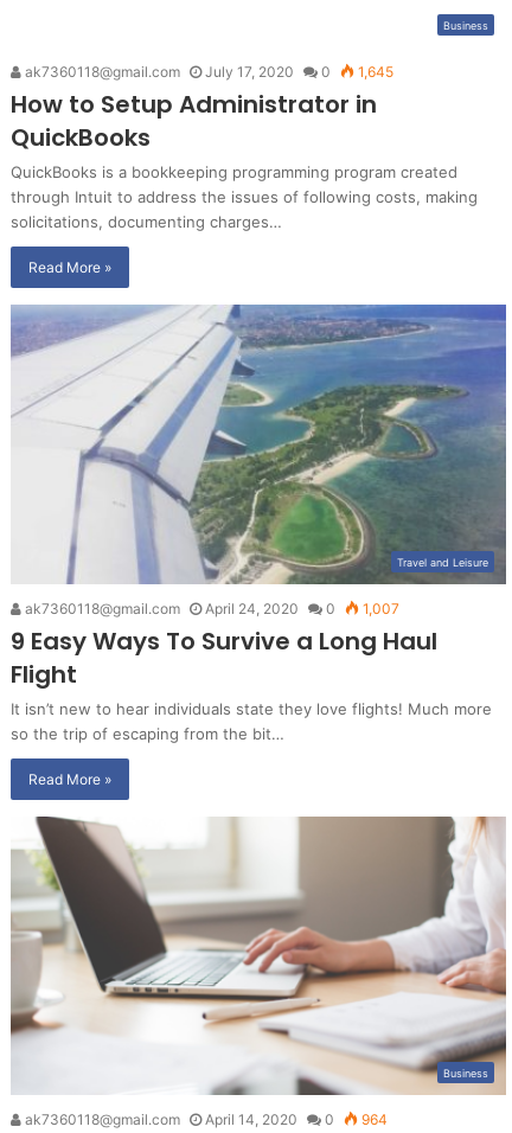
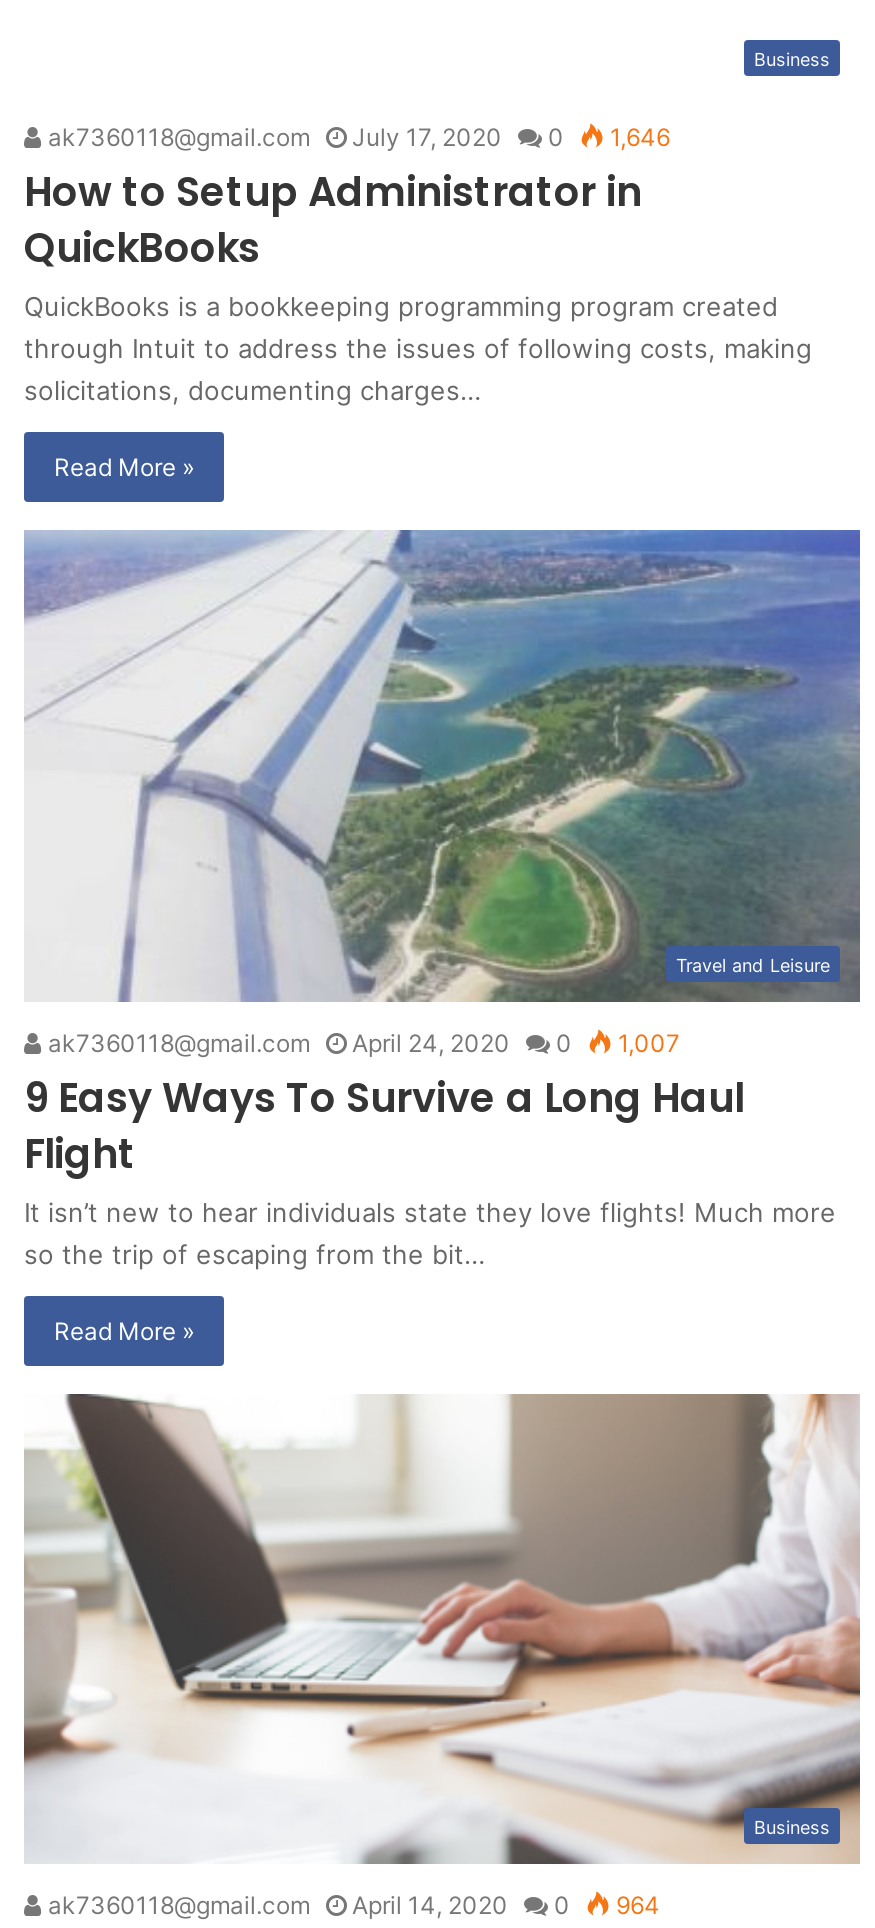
[21,63,393,80] ak7360118@gmail.com July 17, 2020 0 1,645 -> [42,122,670,152] ak7360118@gmail.com July 17, 2020 0 1,646

